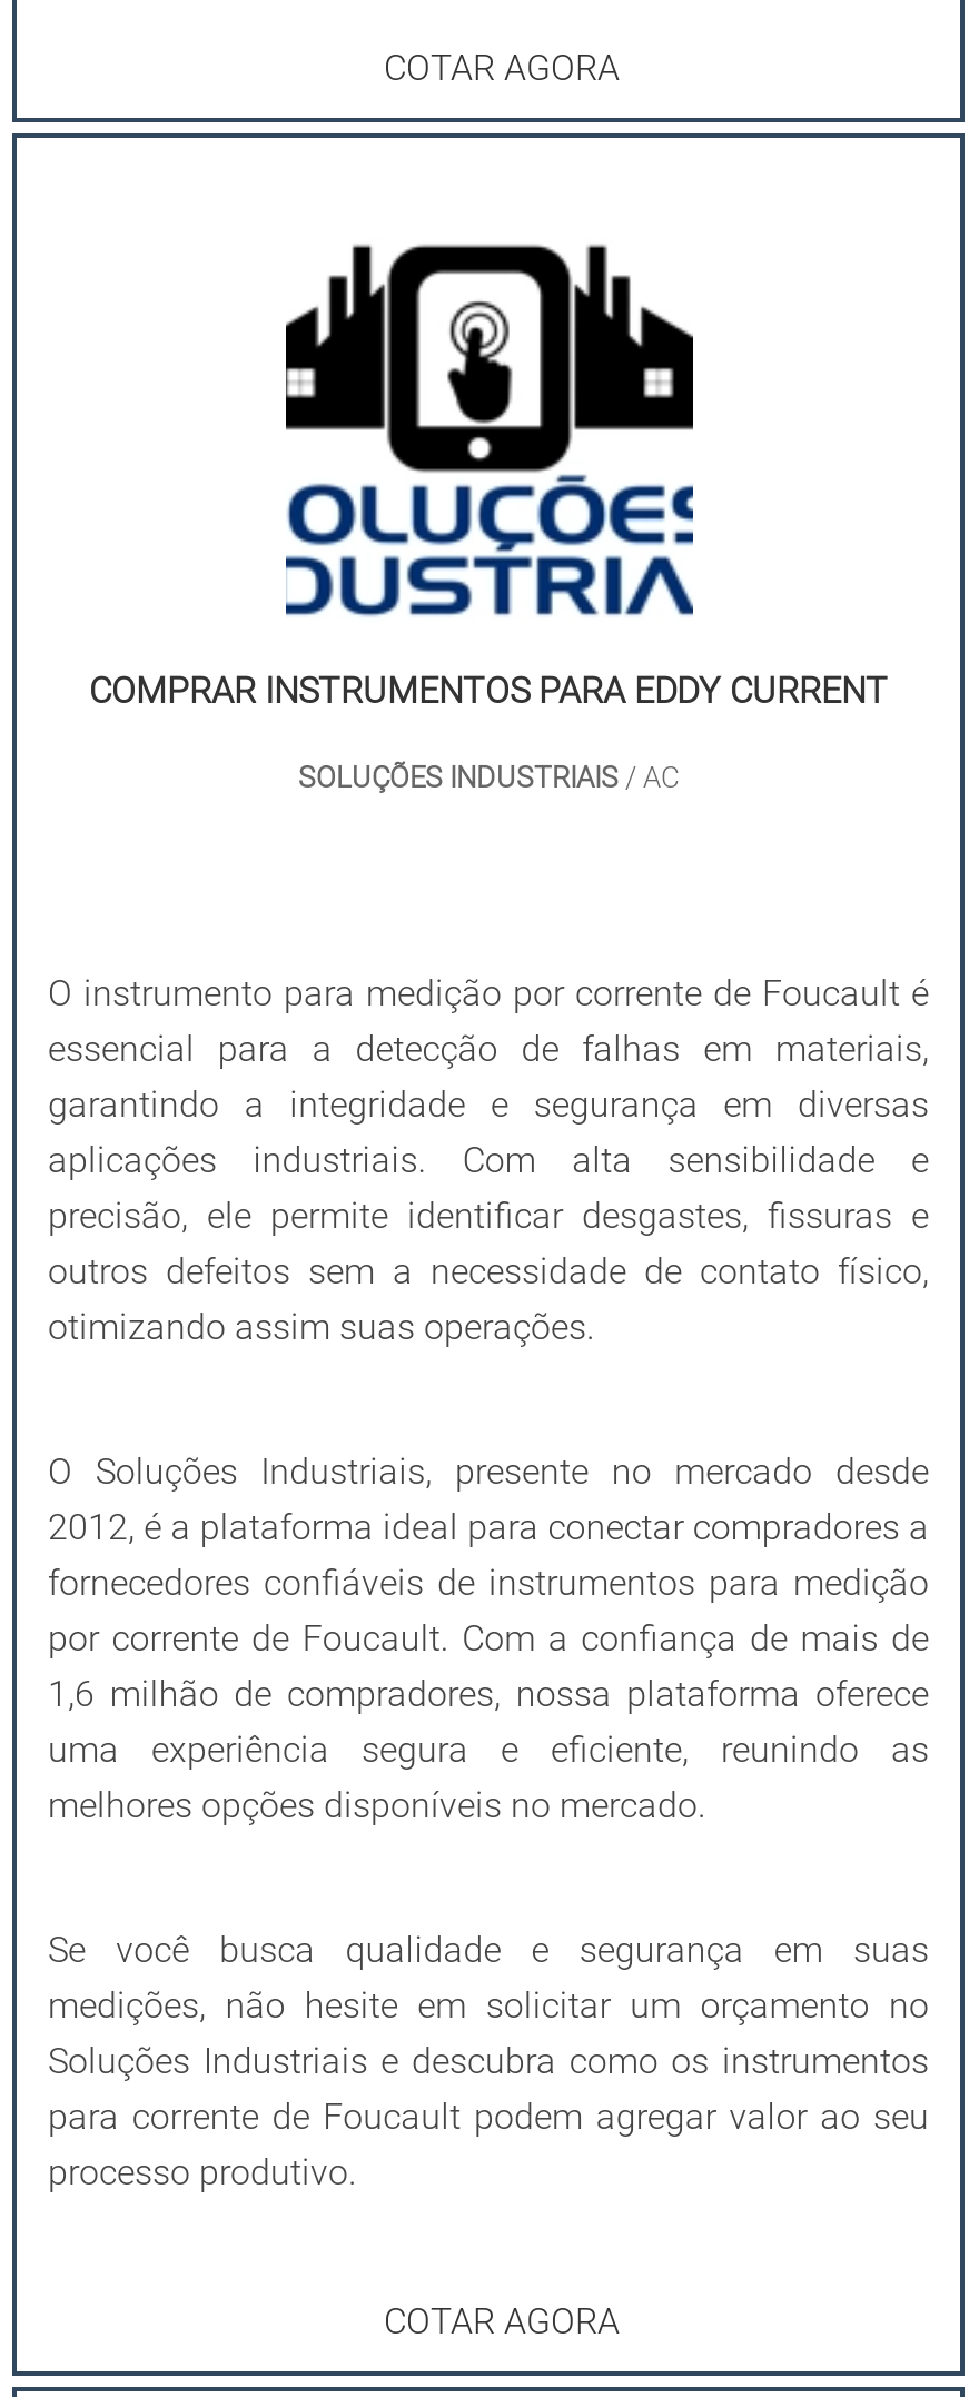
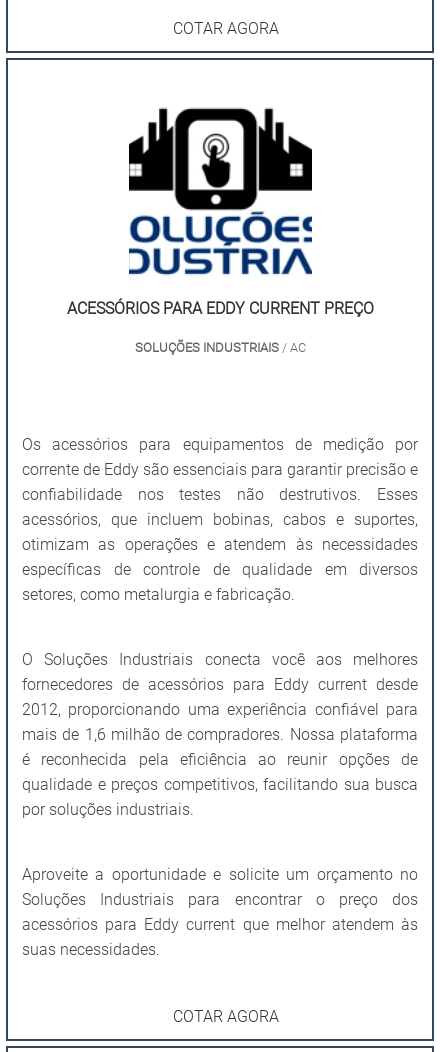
[89,670,888,713] COMPRAR INSTRUMENTOS PARA EDDY CURRENT -> [66,299,373,318] ACESSÓRIOS PARA EDDY CURRENT PREÇO
[48,971,929,1347] O instrumento para medição por corrente de Foucault é | essencial para a detecção de falhas em materiais, | garantindo a integridade e segurança em diversas | aplicações industriais. Com alta sensibilidade e | precisão, ele permite identificar desgastes, fissuras e | outros defeitos sem a necessidade de contato físico, | otimizando assim suas operações. -> [22,435,418,604] Os acessórios para equipamentos de medição por | corrente de Eddy são essenciais para garantir precisão e | confiabilidade nos testes não destrutivos. Esses | acessórios, que incluem bobinas, cabos e suportes, | otimizam as operações e atendem às necessidades | específicas de controle de qualidade em diversos | setores, como metalurgia e fabricação.
[48,1450,929,1826] O Soluções Industriais, presente no mercado desde | 2012, é a plataforma ideal para conectar compradores a | fornecedores confiáveis de instrumentos para medição | por corrente de Foucault. Com a confiança de mais de | 1,6 milhão de compradores, nossa plataforma oferece | uma experiência segura e eficiente, reunindo as | melhores opções disponíveis no mercado. -> [22,650,418,819] O Soluções Industriais conecta você aos melhores | fornecedores de acessórios para Eddy current desde | 2012, proporcionando uma experiência confiável para | mais de 1,6 milhão de compradores. Nossa plataforma | é reconhecida pela eficiência ao reunir opções de | qualidade e preços competitivos, facilitando sua busca | por soluções industriais.
[48,1928,929,2193] Se você busca qualidade e segurança em suas | medições, não hesite em solicitar um orçamento no | Soluções Industriais e descubra como os instrumentos | para corrente de Foucault podem agregar valor ao seu | processo produtivo. -> [22,865,418,959] Aproveite a oportunidade e solicite um orçamento no | Soluções Industriais para encontrar o preço dos | acessórios para Eddy current que melhor atendem às | suas necessidades.

